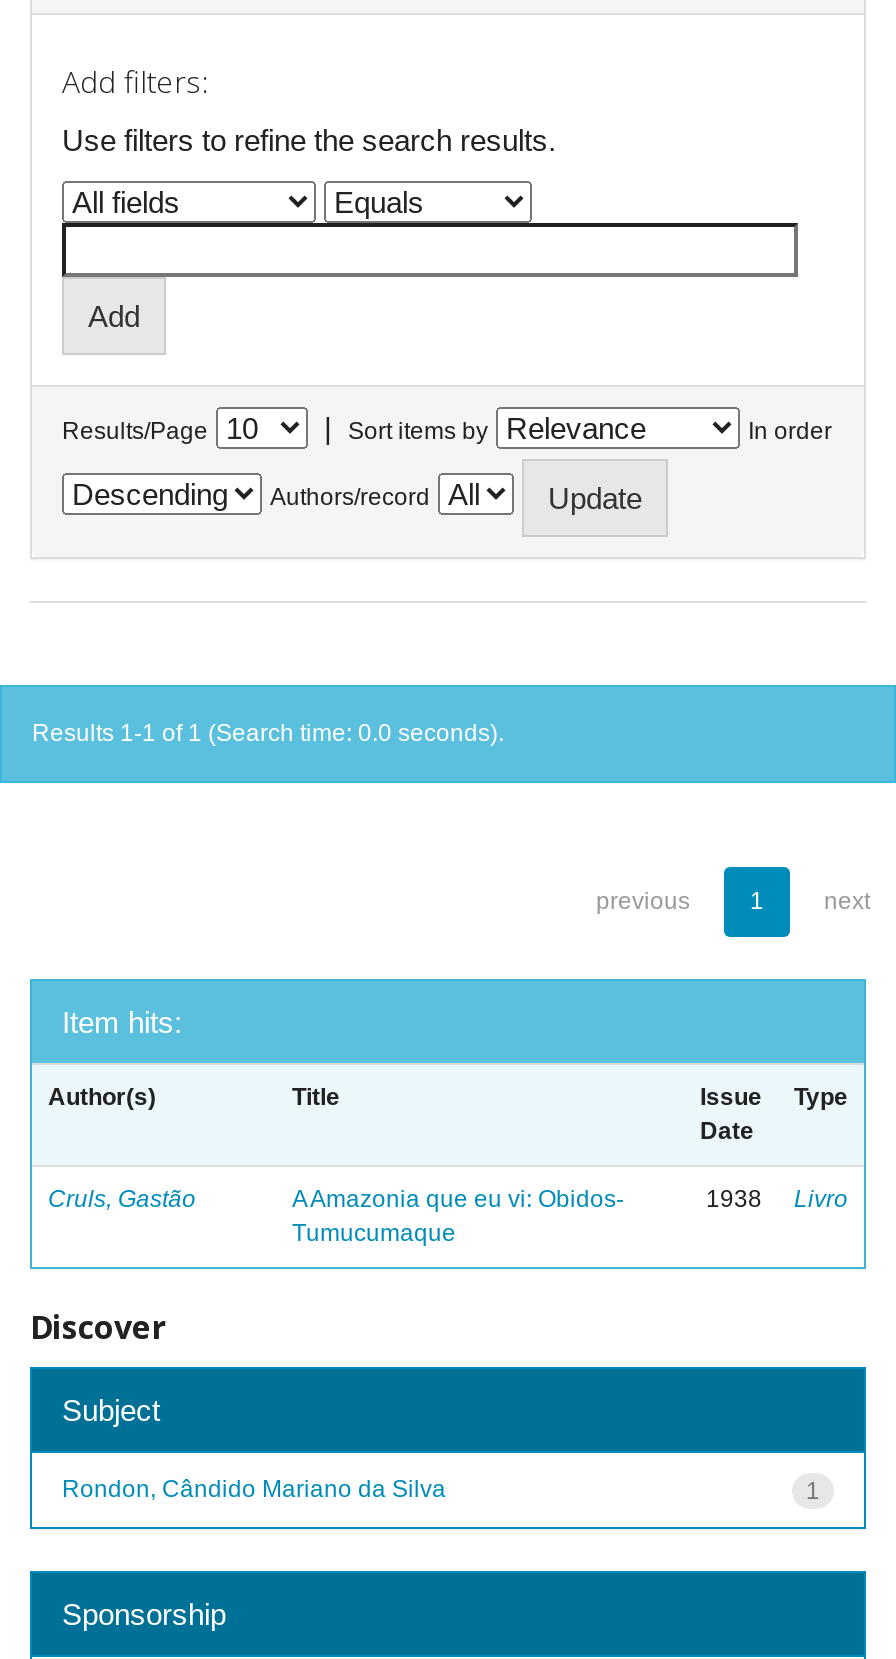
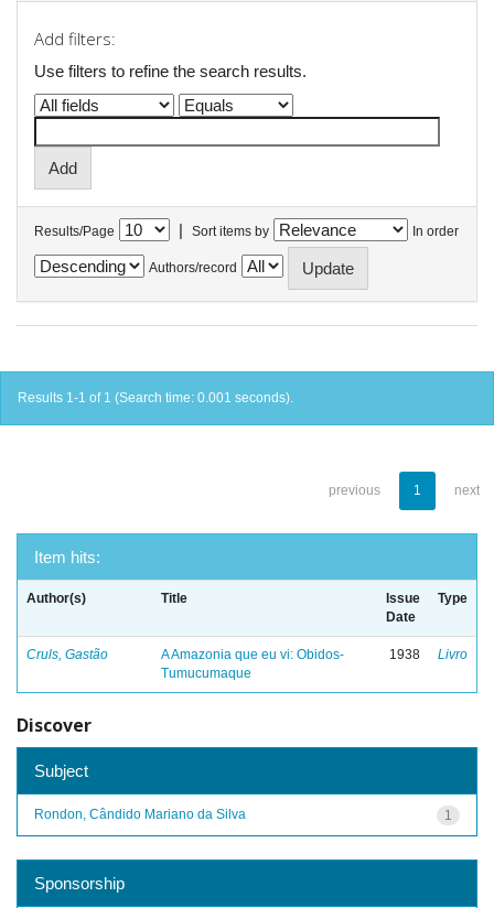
[32,719,504,747] Results 1-1 of 1 (Search time: 0.0 seconds). -> [18,390,293,406] Results 1-1 of 1 (Search time: 0.001 seconds).

